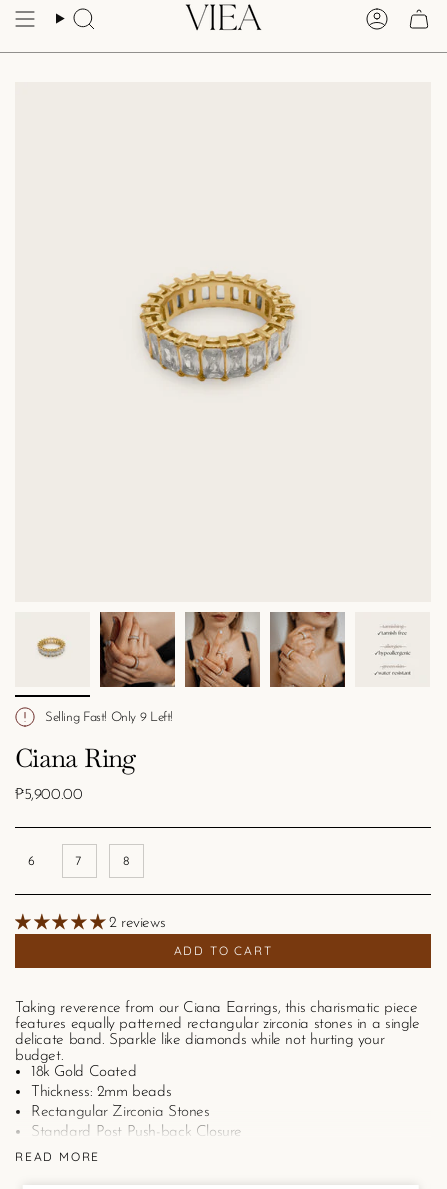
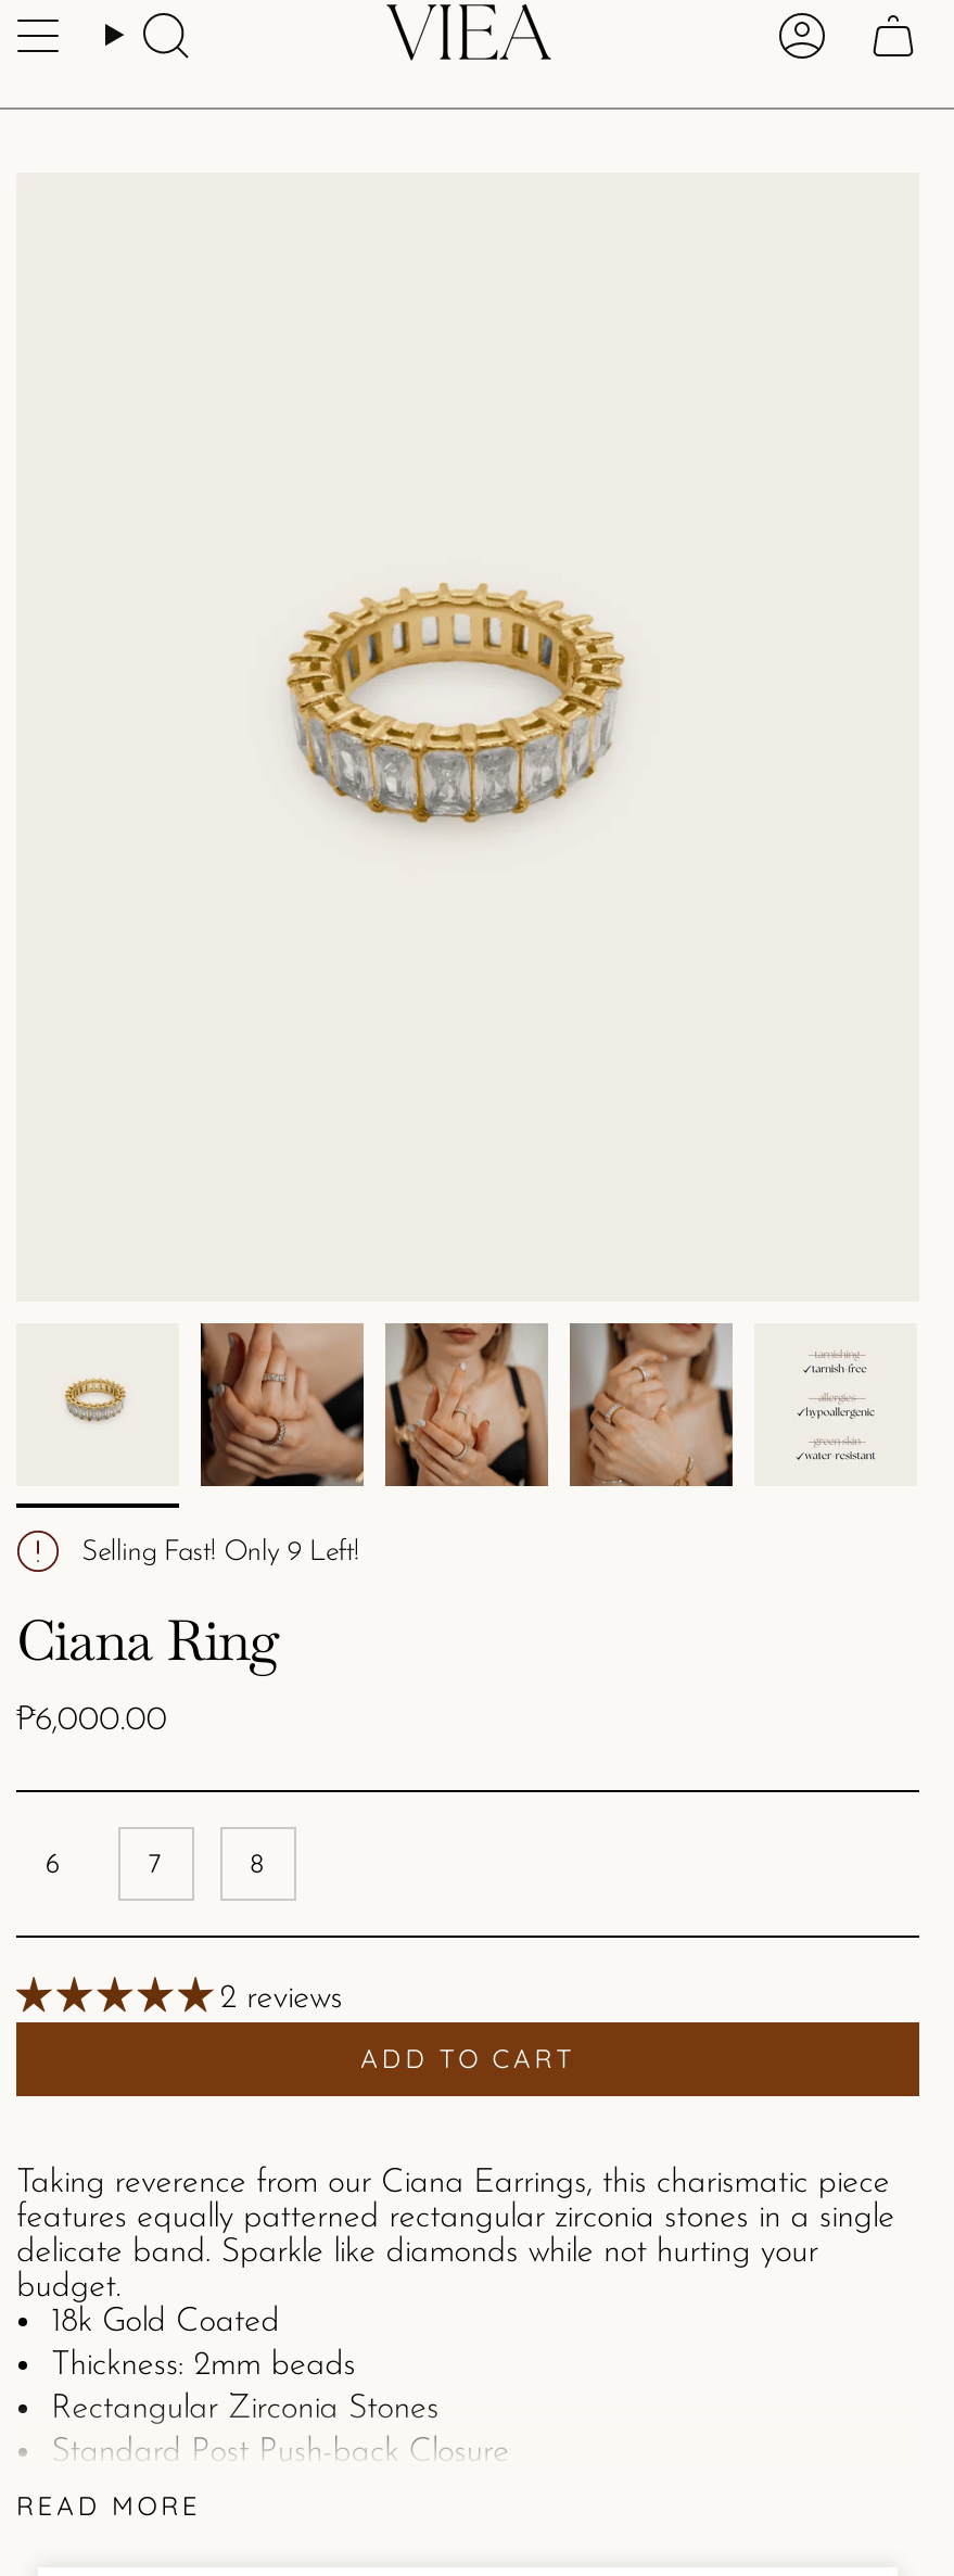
[15,787,82,803] ₱5,900.00 -> [16,1704,167,1739] ₱6,000.00

